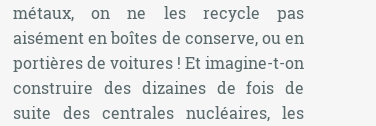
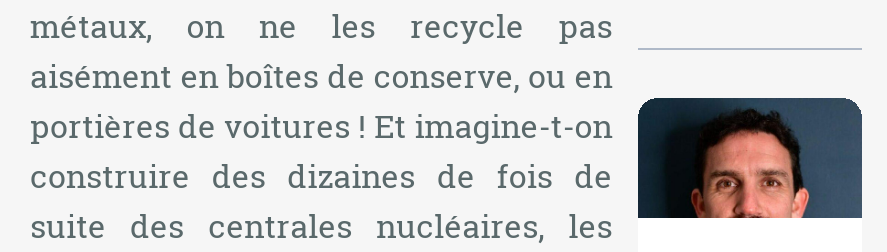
none -> [636,96,864,220] [image]

